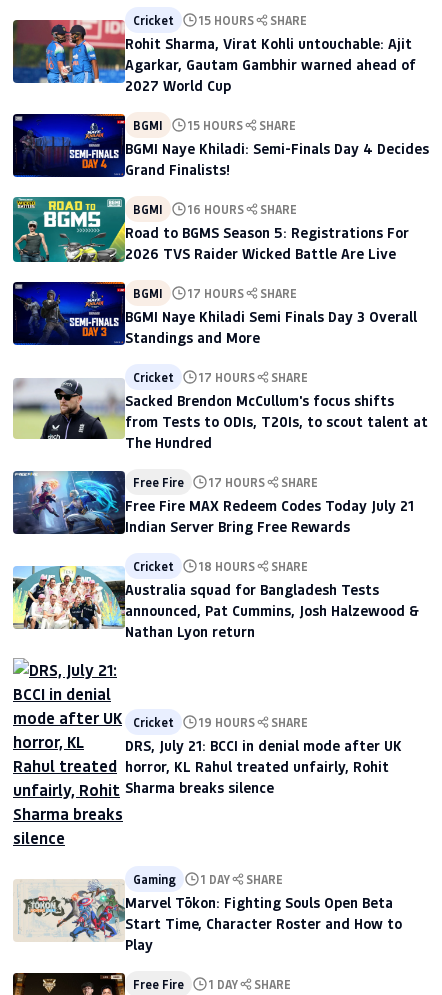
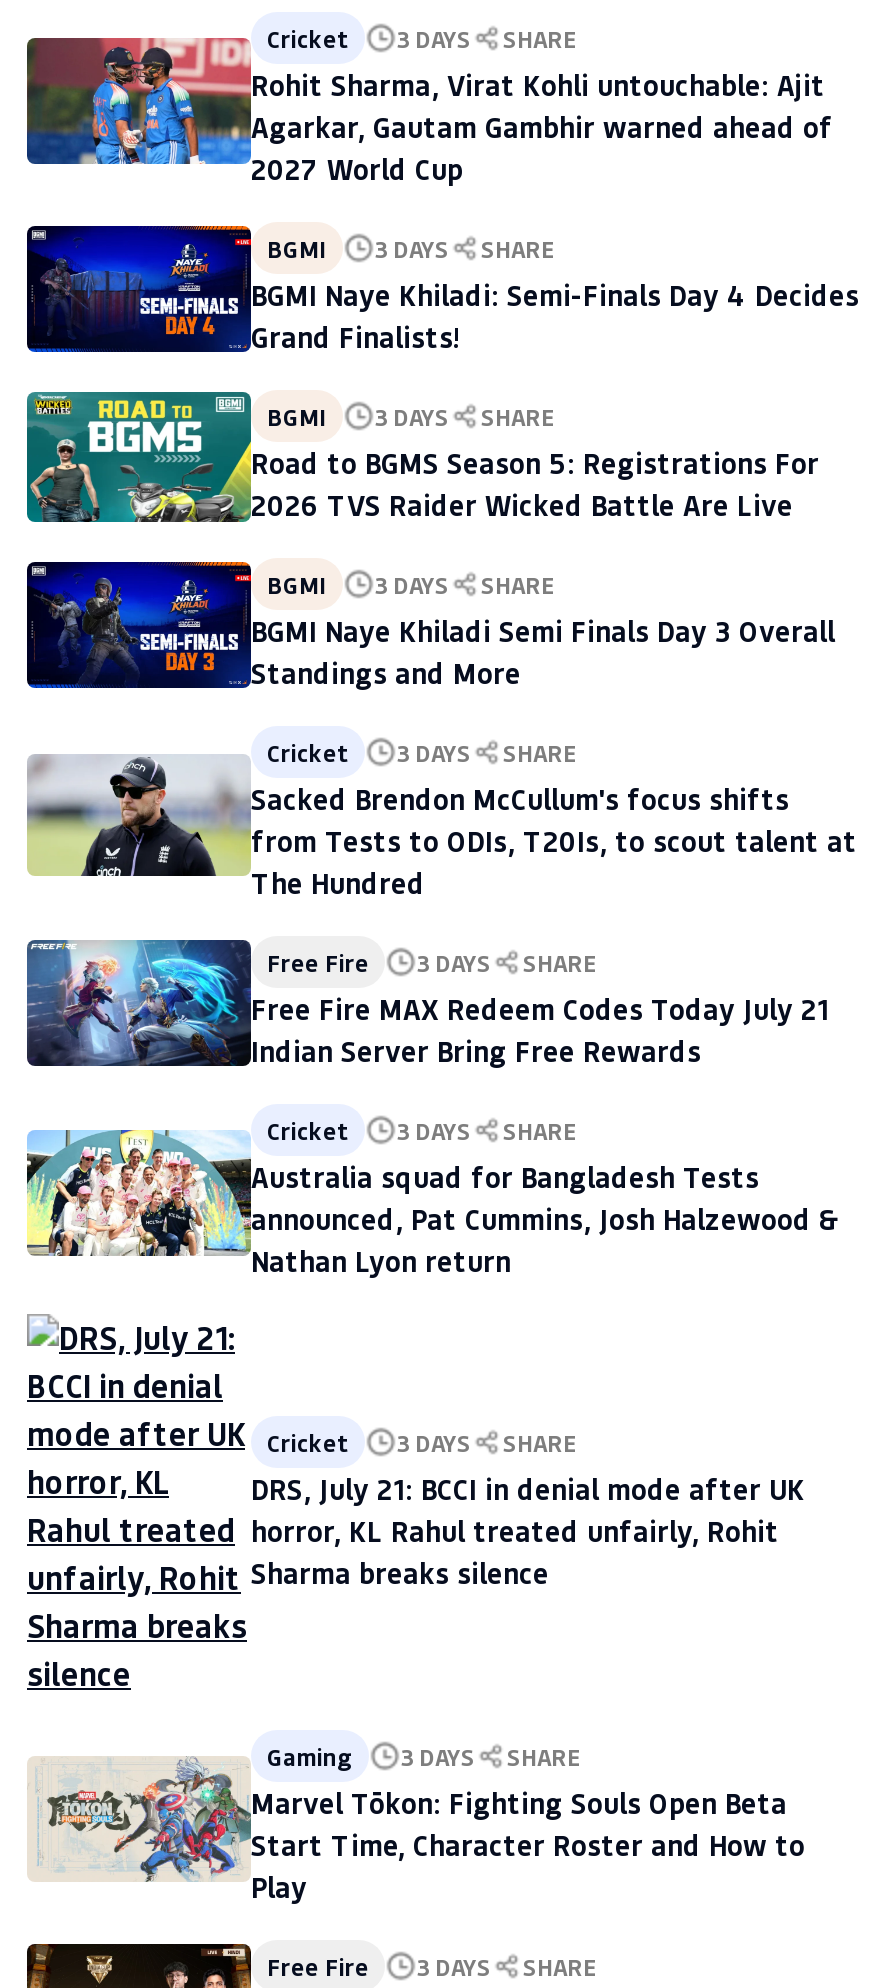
[133,12,307,28] Cricket 15 HOURS SHARE -> [267,21,577,53] Cricket 3 DAYS SHARE
[133,117,296,133] BGMI 15 HOURS SHARE -> [267,231,555,263] BGMI 3 DAYS SHARE
[133,201,297,217] BGMI 16 HOURS SHARE -> [267,399,555,431] BGMI 3 DAYS SHARE
[133,285,297,301] BGMI 17 HOURS SHARE -> [267,567,555,599] BGMI 3 DAYS SHARE
[133,369,308,385] Cricket 17 HOURS SHARE -> [267,735,577,767] Cricket 3 DAYS SHARE
[133,474,318,490] Free Fire 17 HOURS SHARE -> [267,945,597,977] Free Fire 3 DAYS SHARE
[133,558,308,574] Cricket 18 HOURS SHARE -> [267,1113,577,1145] Cricket 3 DAYS SHARE
[133,714,308,730] Cricket 19 HOURS SHARE -> [267,1426,577,1458] Cricket 3 DAYS SHARE
[133,871,283,887] Gaming 1 DAY SHARE -> [267,1739,581,1771] Gaming 3 DAYS SHARE
[133,976,291,992] Free Fire 1 DAY SHARE -> [267,1949,597,1981] Free Fire 3 DAYS SHARE

